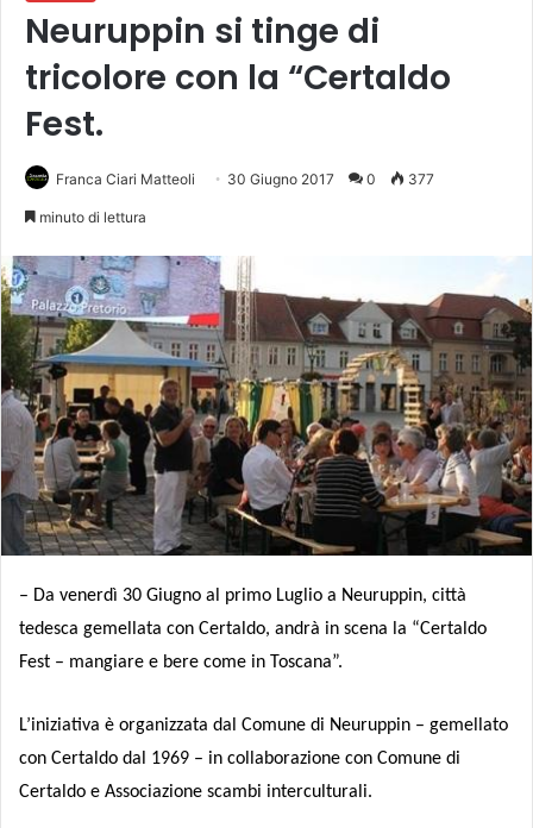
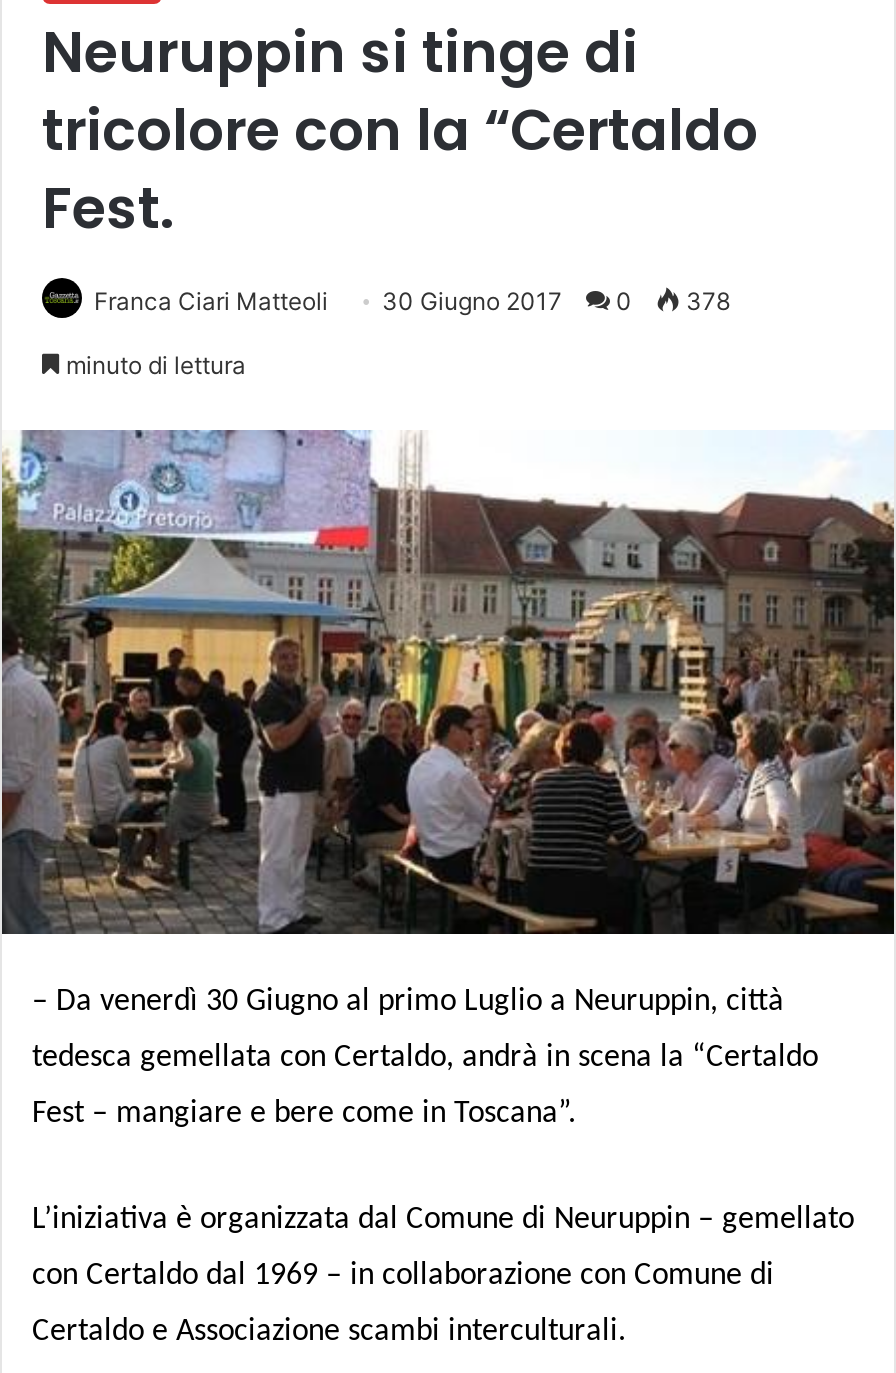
[56,170,434,188] Franca Ciari Matteoli 30 Giugno 2017 0 377 -> [94,286,730,316] Franca Ciari Matteoli 30 Giugno 2017 0 378

